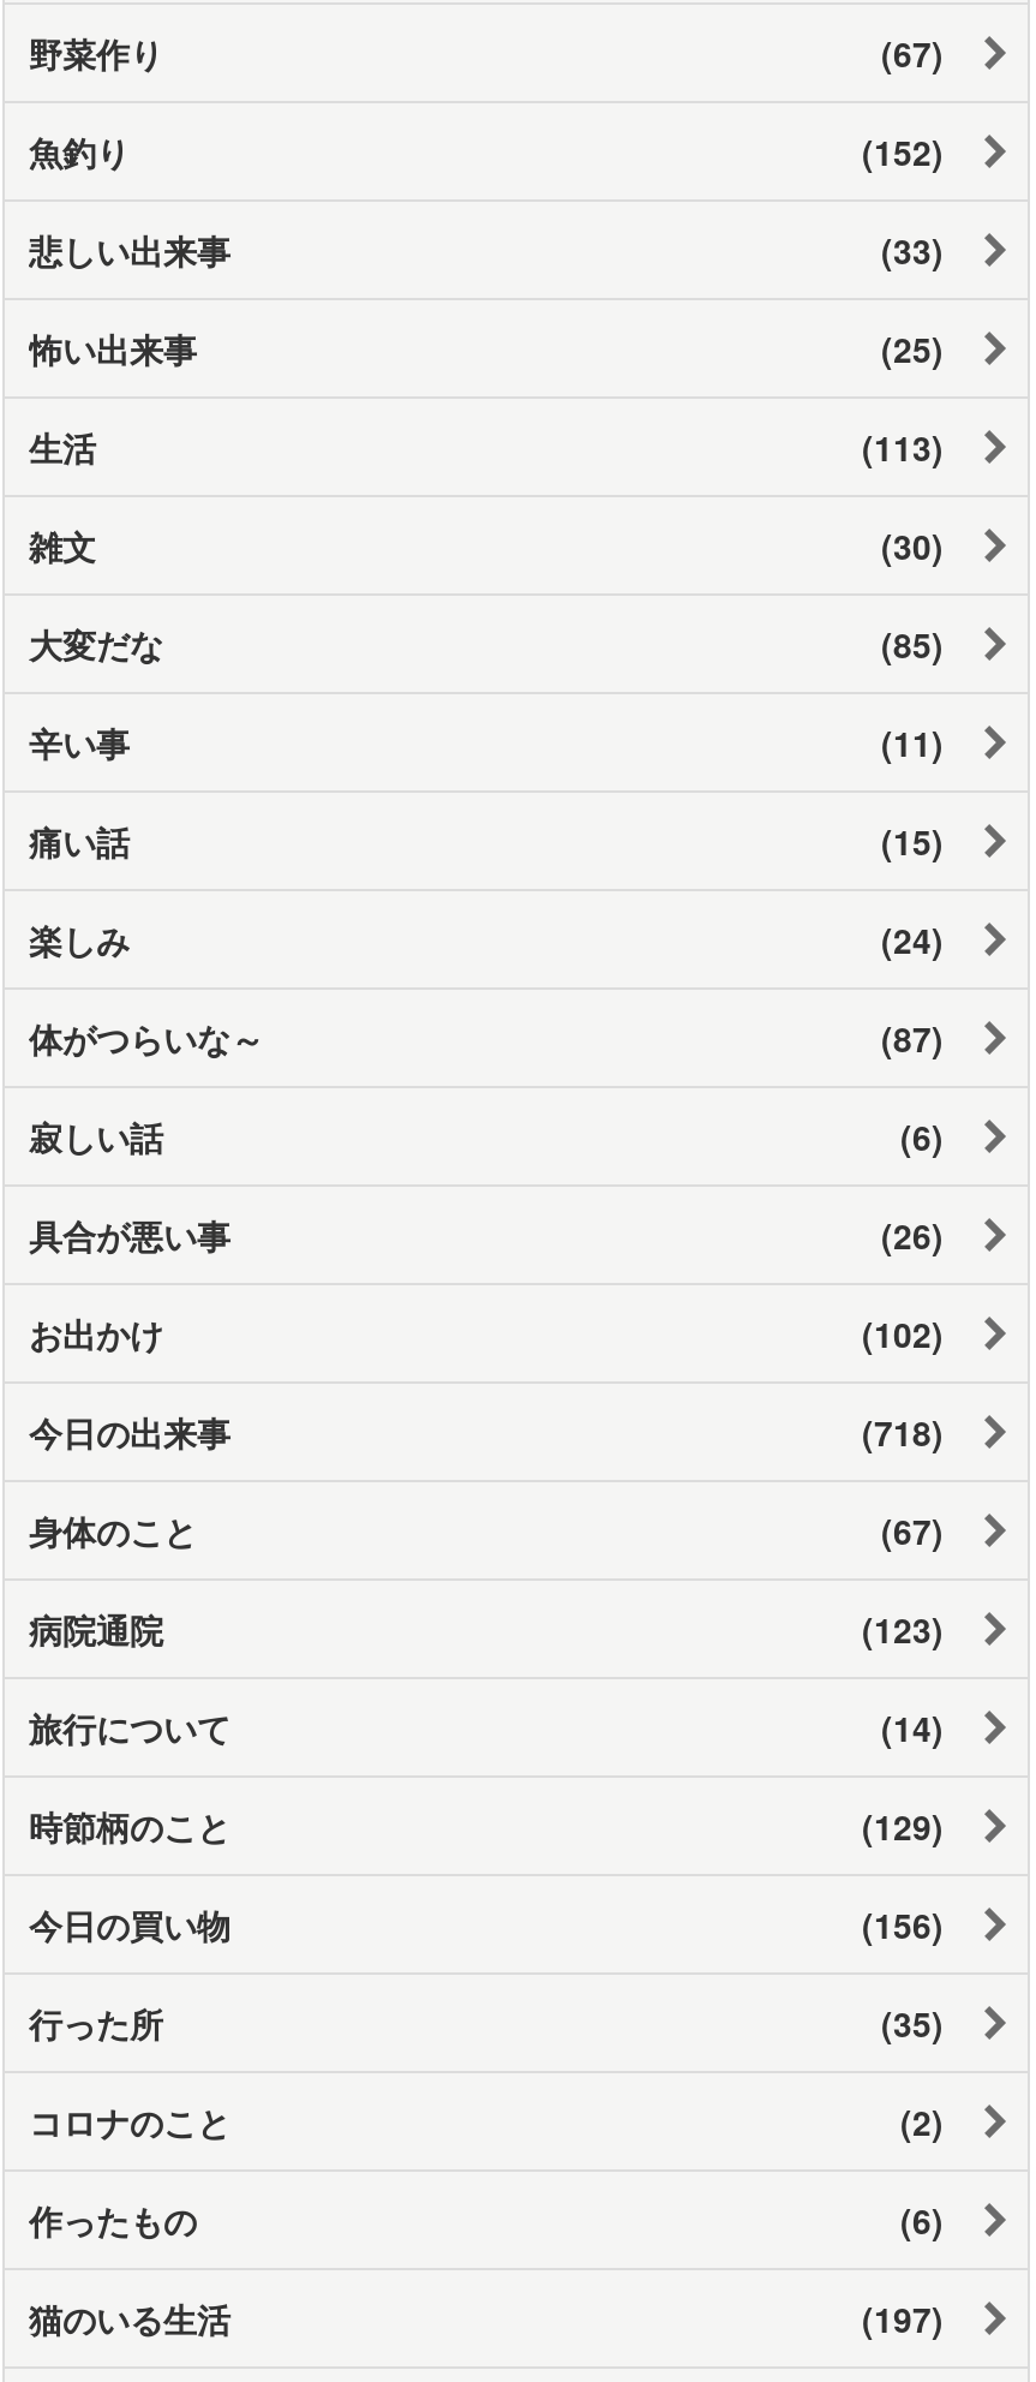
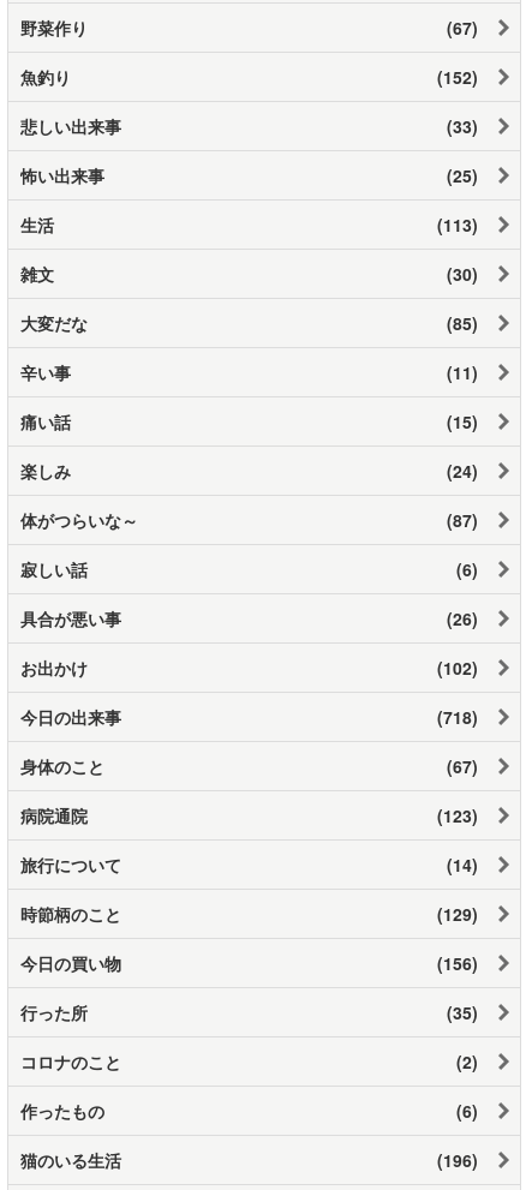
[862,2295,944,2343] (197) -> [437,1148,478,1172] (196)

